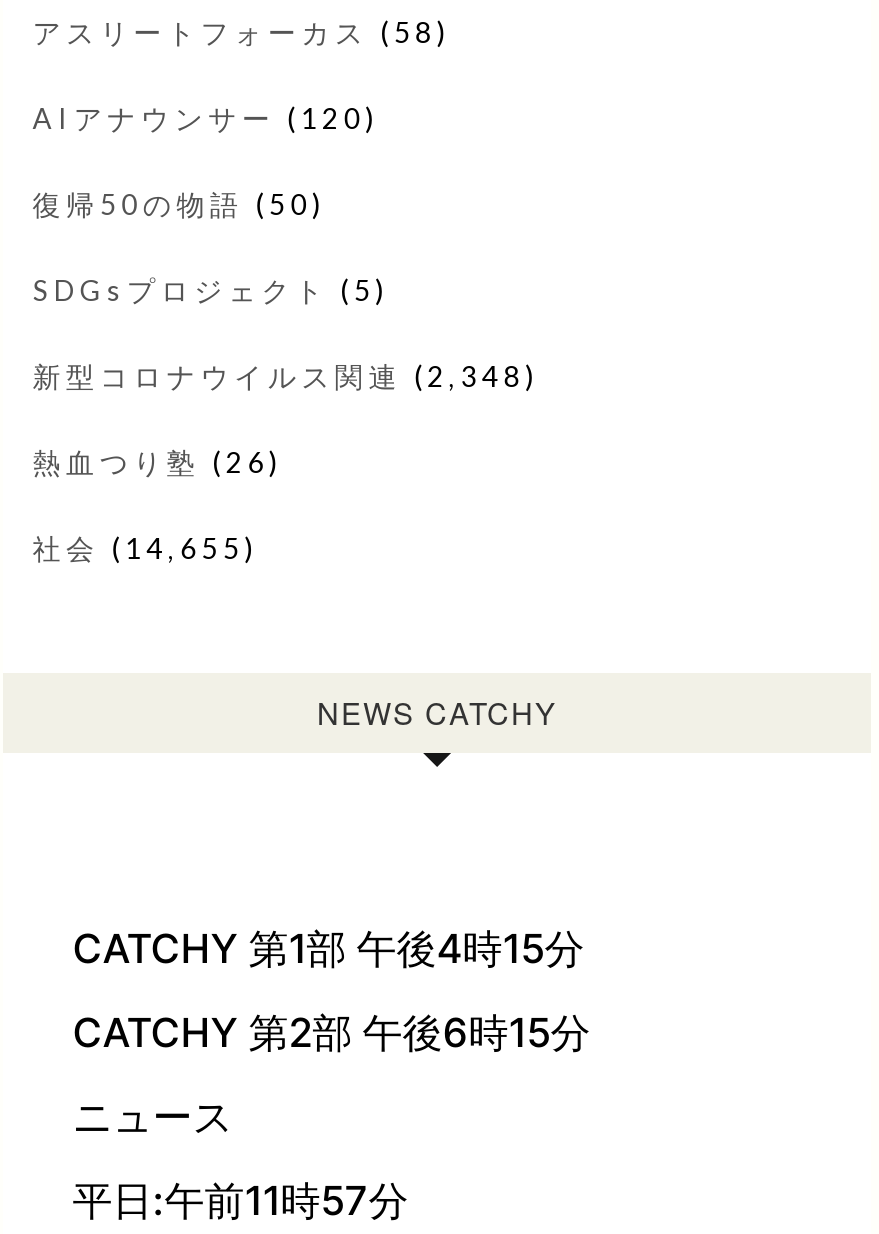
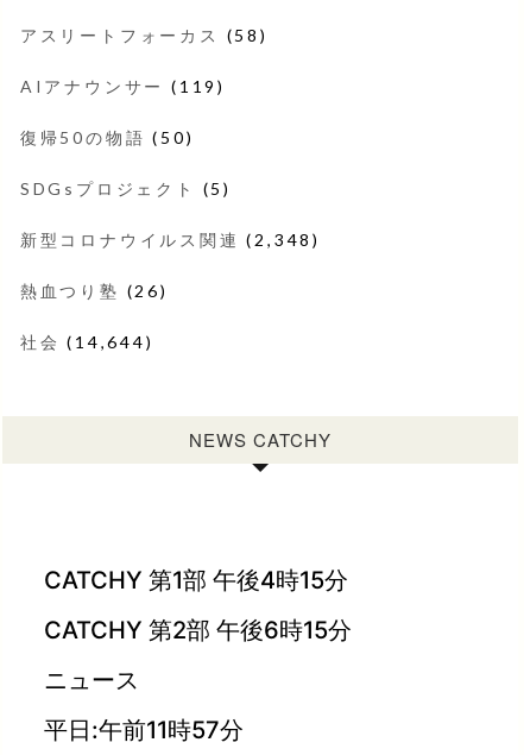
[32,101,379,135] AIアナウンサー(120) -> [20,76,226,96] AIアナウンサー(119)
[32,531,258,565] 社会(14,655) -> [20,332,154,352] 社会(14,644)

